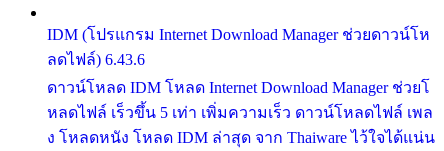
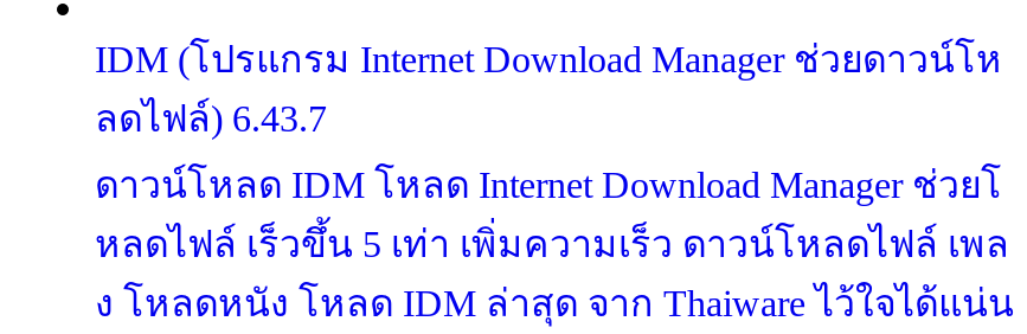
[47,51,145,68] ลดไฟล์) 6.43.6 -> [95,98,327,139] ลดไฟล์) 6.43.7

